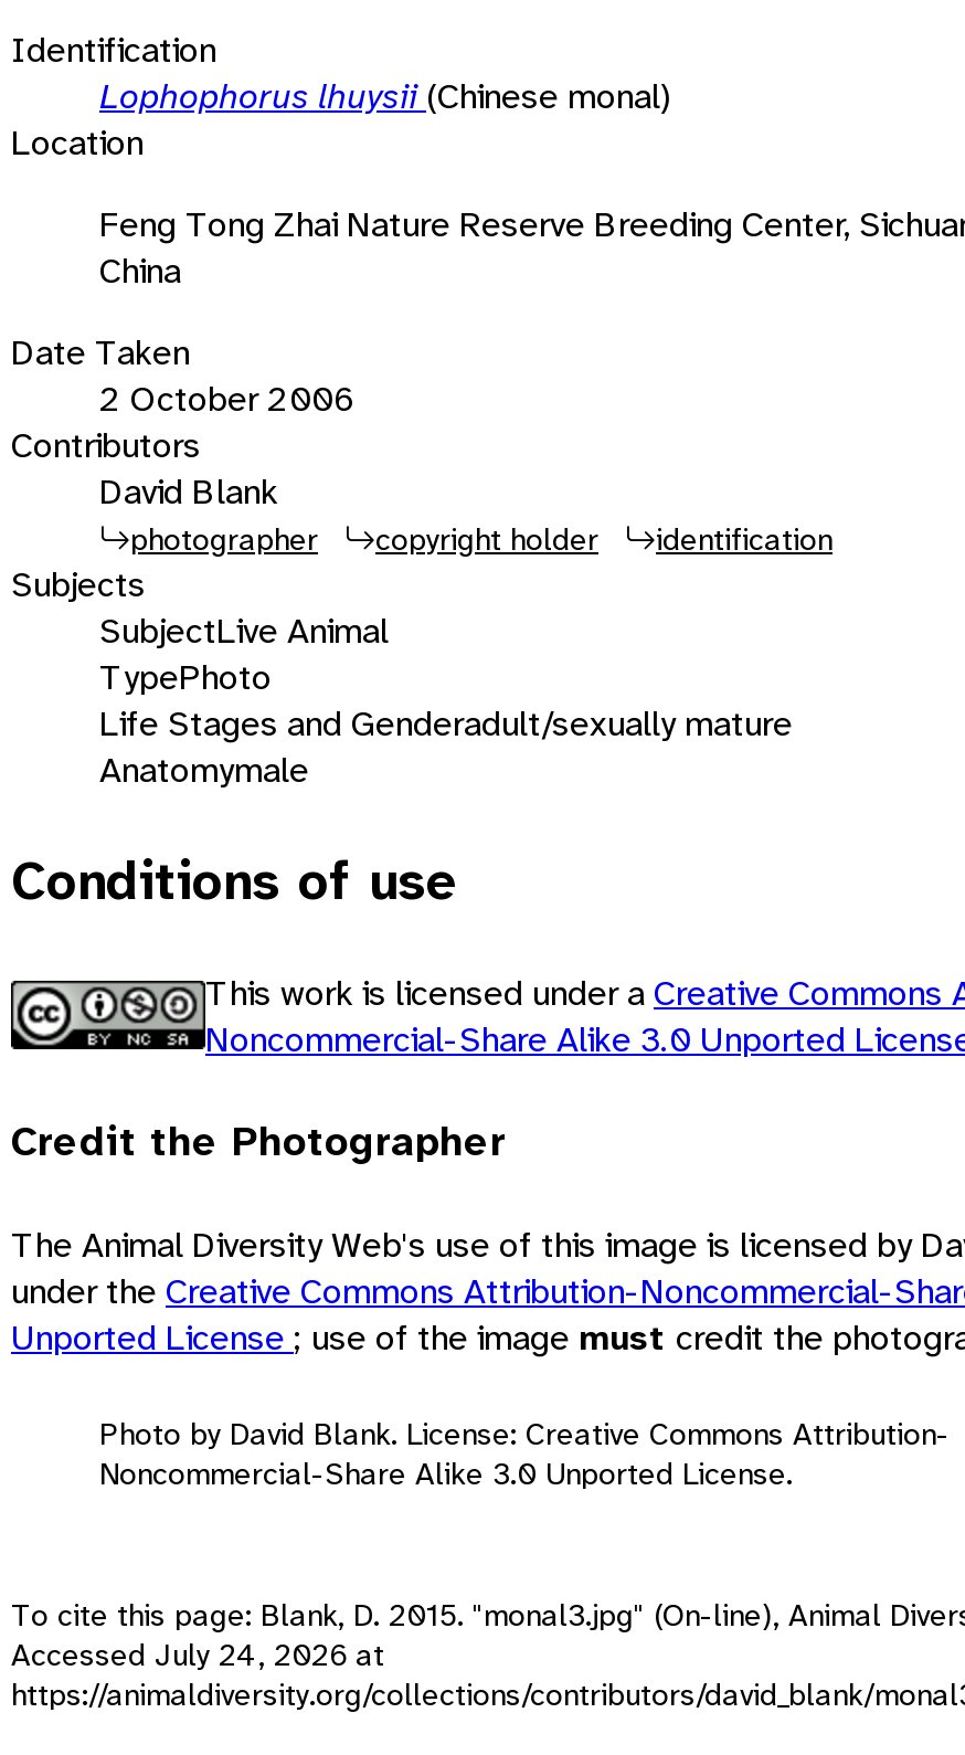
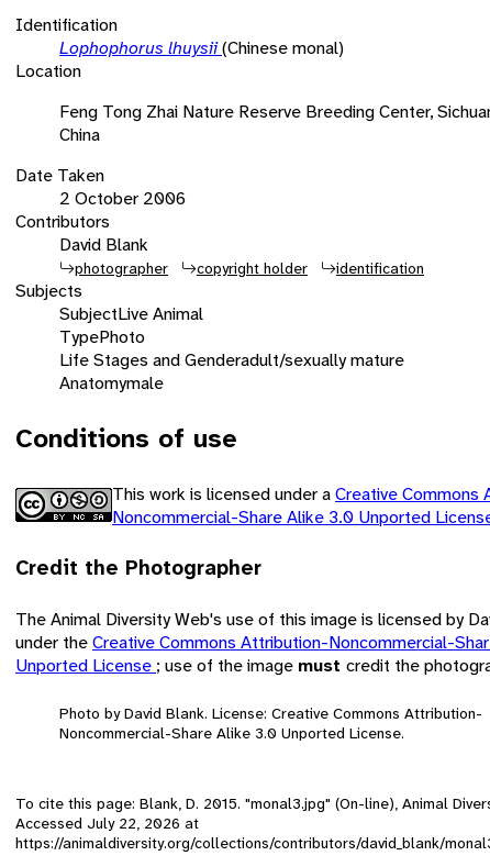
[11,1634,384,1674] Accessed July 24, 2026 at -> [15,813,199,833] Accessed July 22, 2026 at

